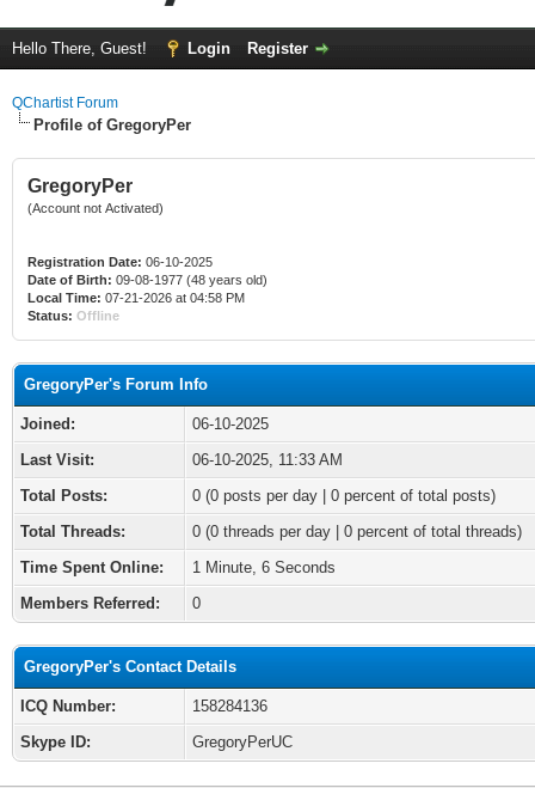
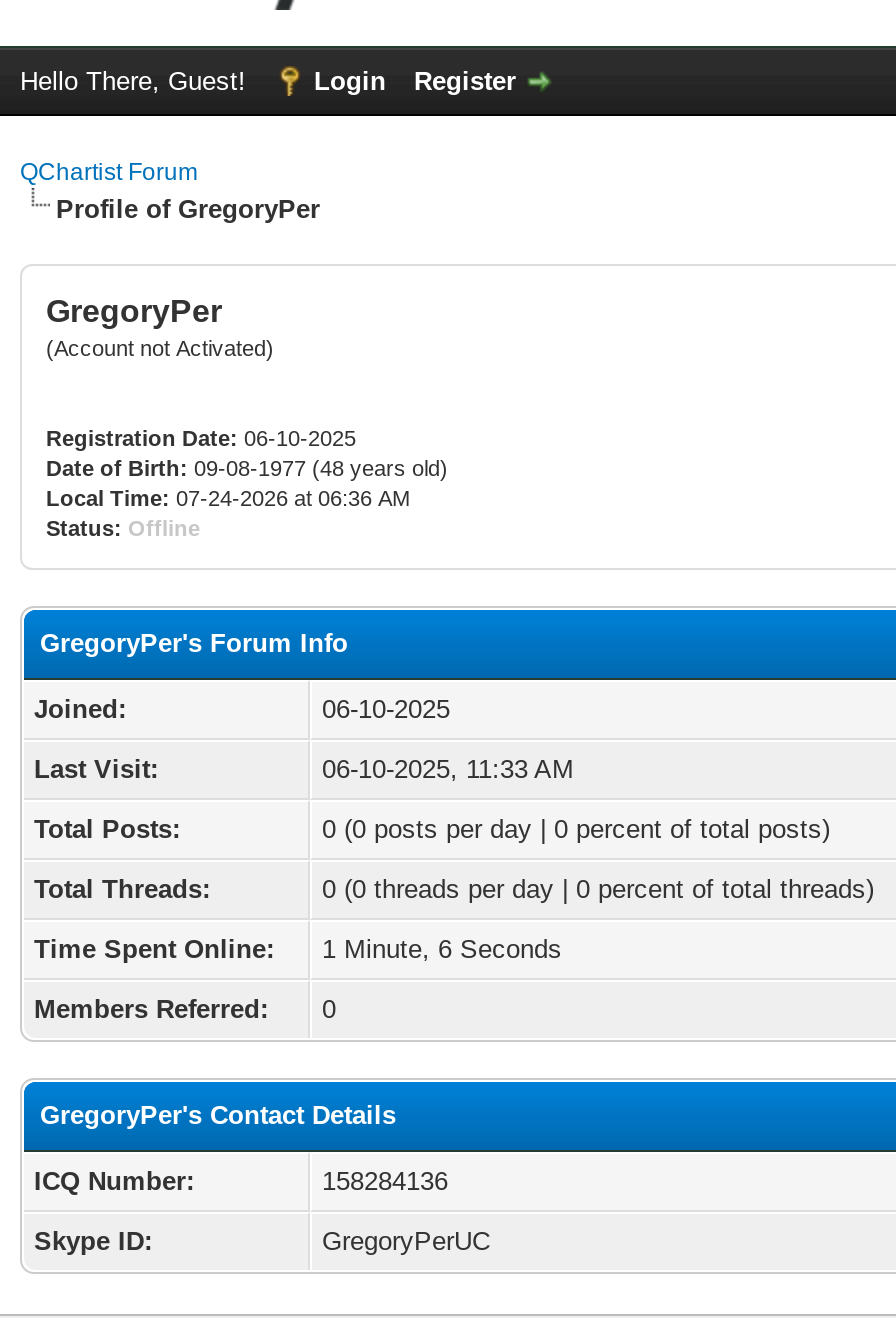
[27,291,245,305] Local Time: 07-21-2026 at 04:58 PM -> [46,486,410,510] Local Time: 07-24-2026 at 06:36 AM

